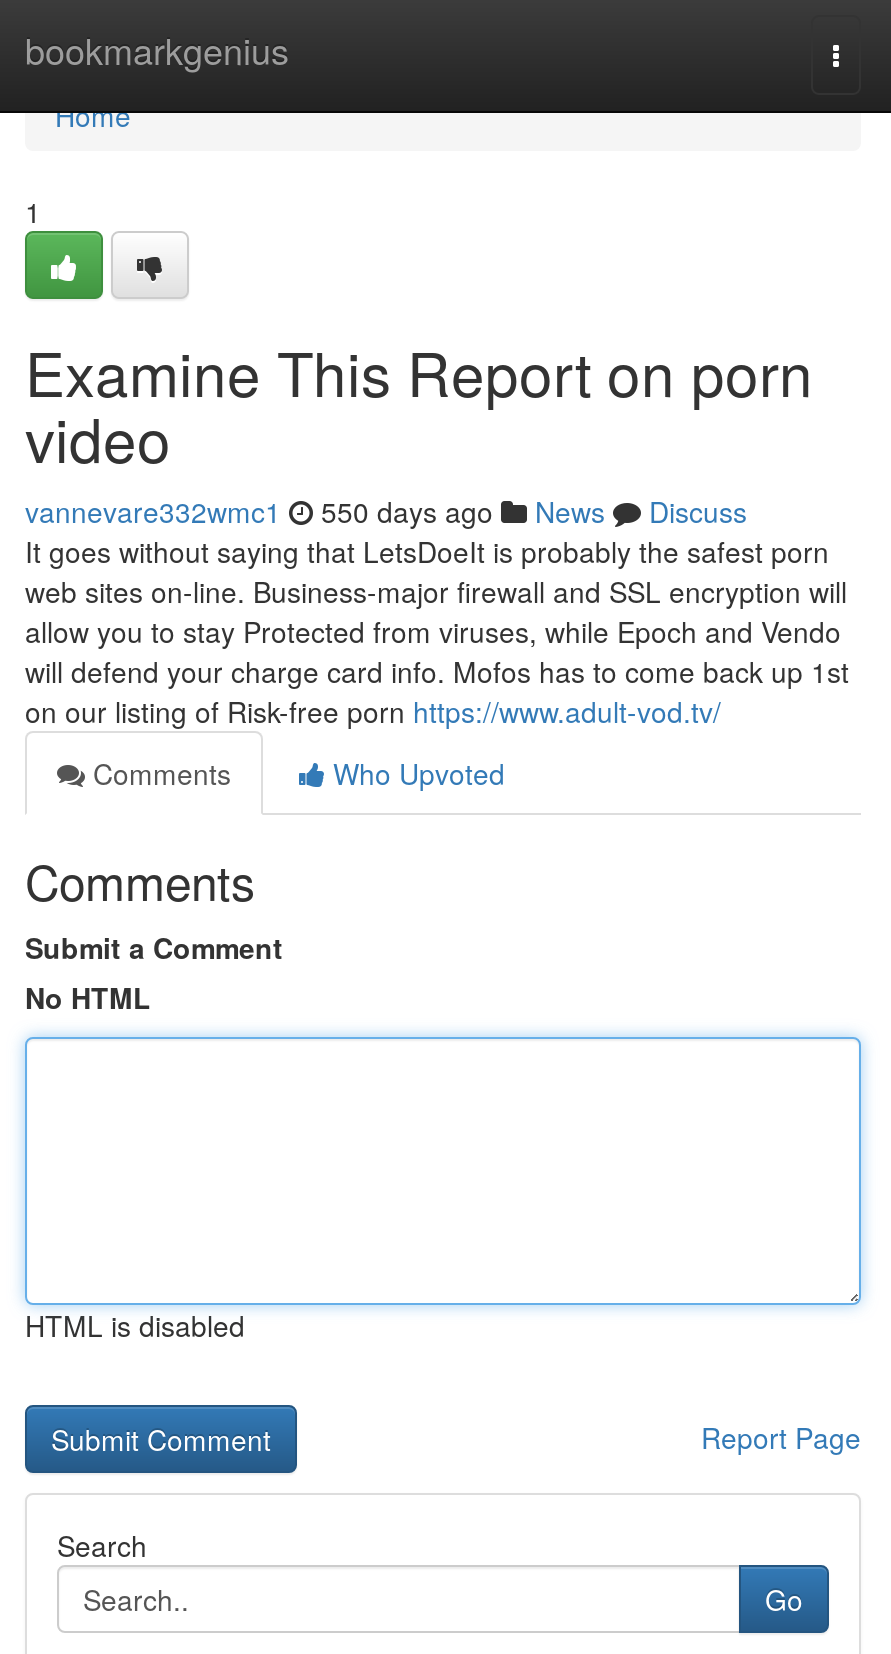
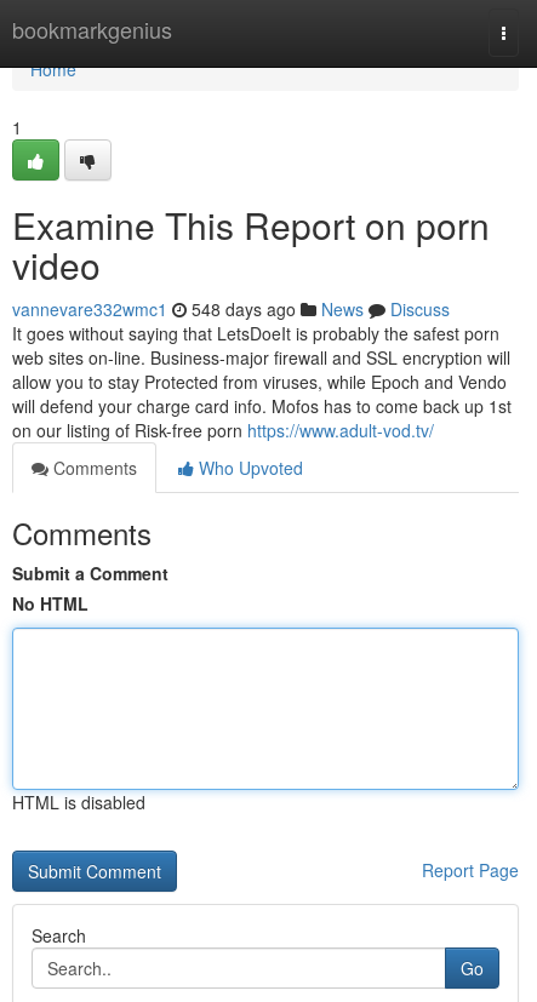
[25,491,747,531] vannevare332wmc1 550 days ago News Discuss -> [12,297,450,321] vannevare332wmc1 548 days ago News Discuss

